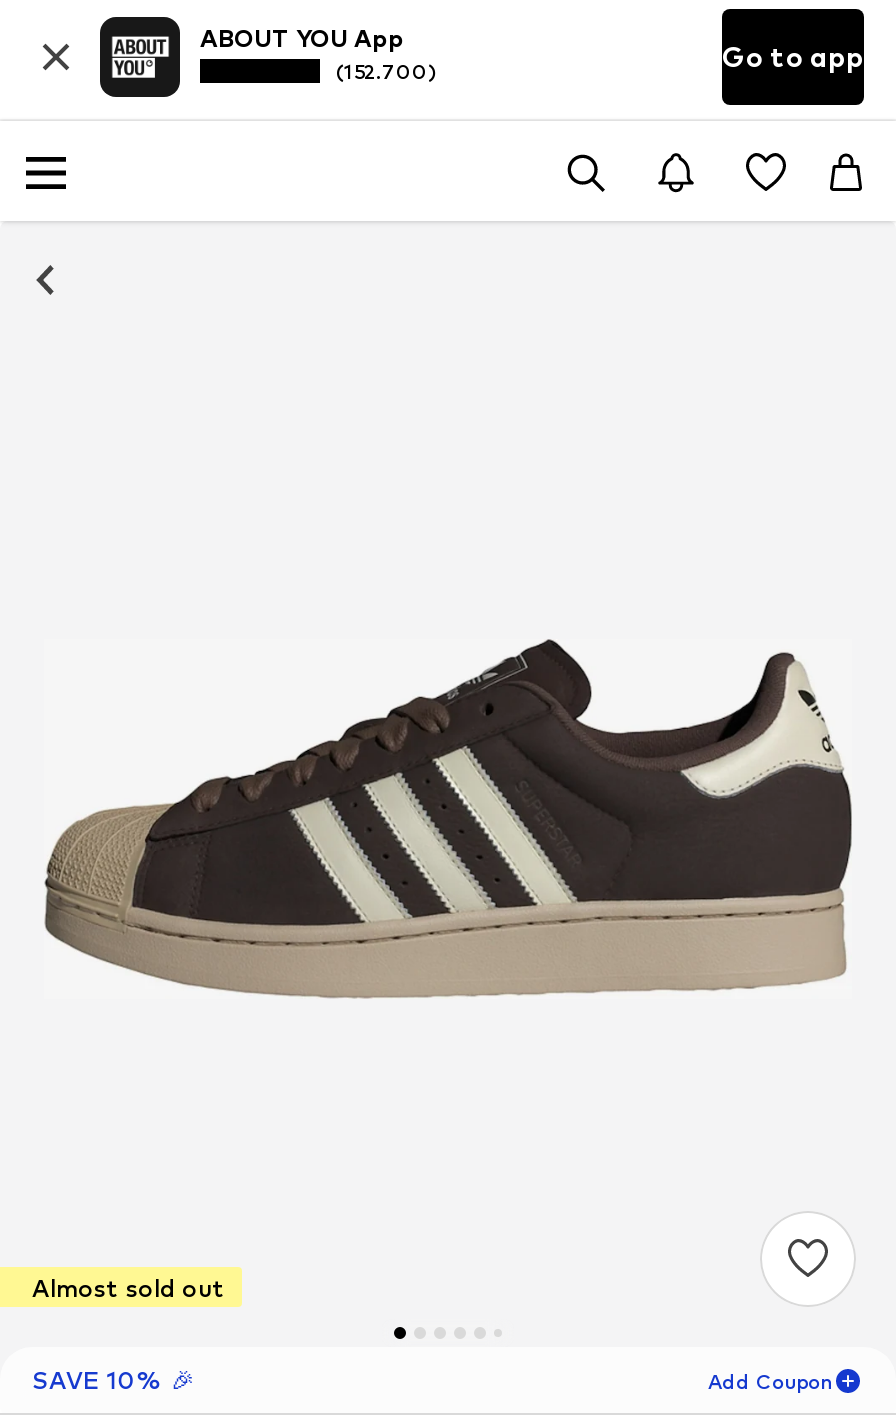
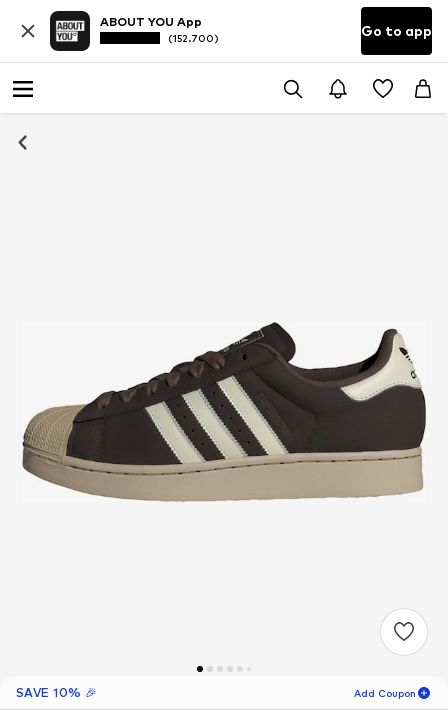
[32,1273,226,1303] Almost sold out -> none

